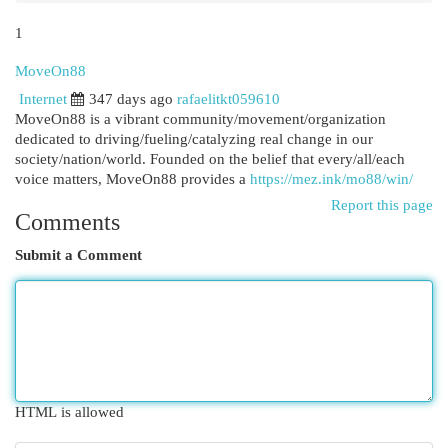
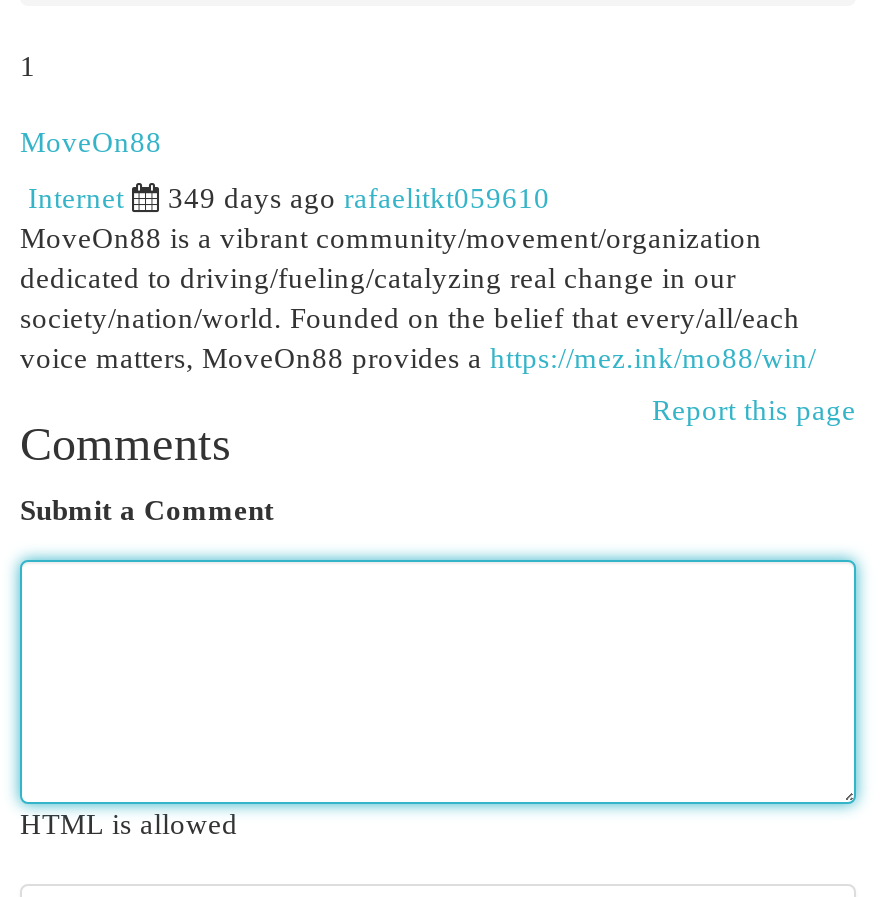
[89,91,280,107] 347 days ago rafaelitkt059610 -> [168,182,550,214] 349 days ago rafaelitkt059610

